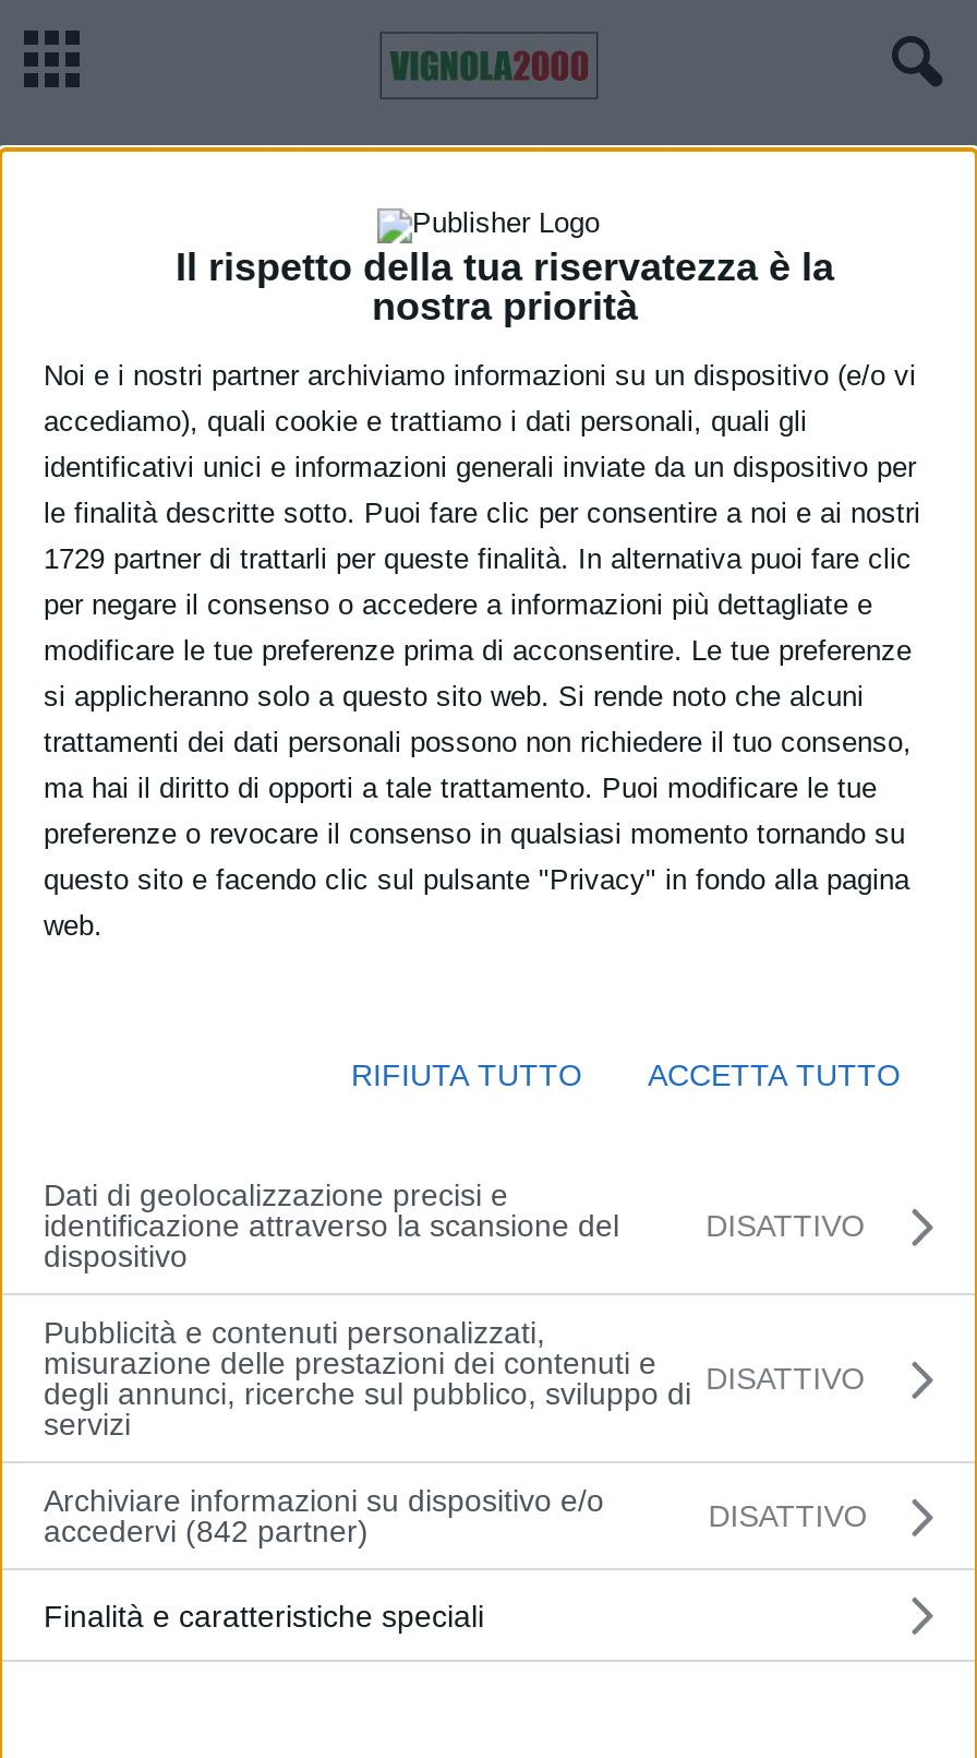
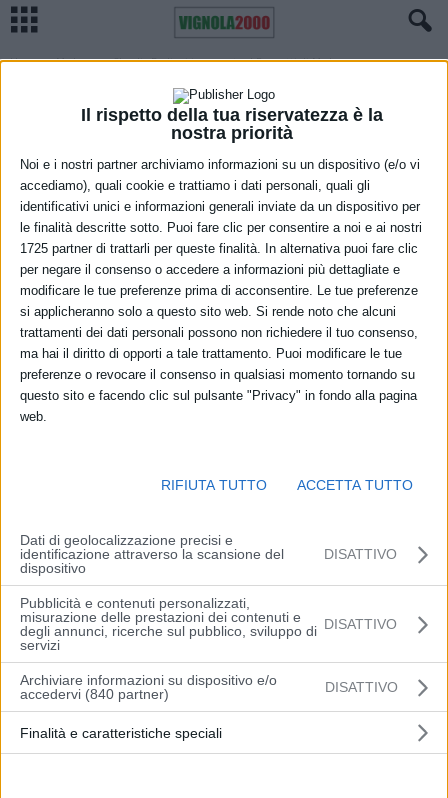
[44,543,912,576] 1729 partner di trattarli per queste finalità. In alternativa puoi fare clic -> [20,241,418,256] 1725 partner di trattarli per queste finalità. In alternativa puoi fare clic
[44,1514,369,1549] accedervi (842 partner) -> [20,686,169,702] accedervi (840 partner)

